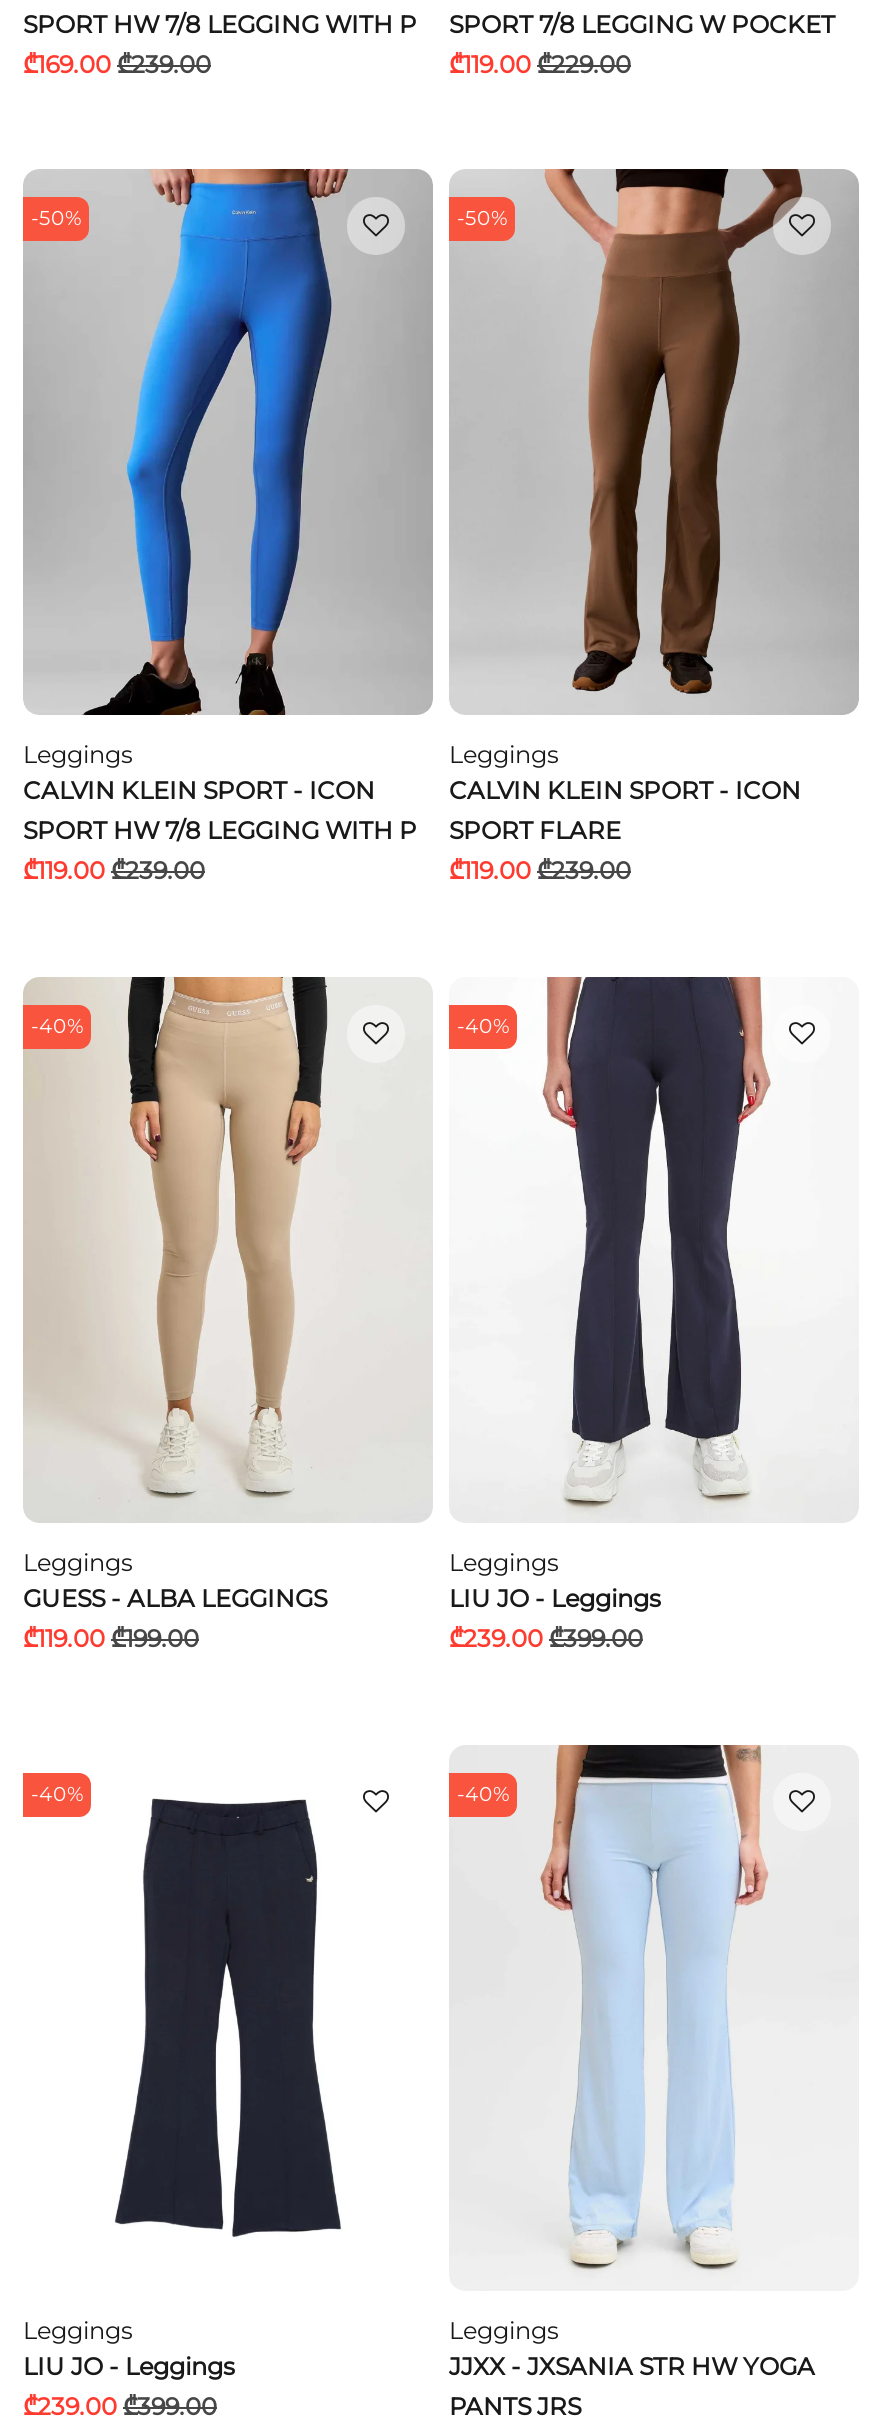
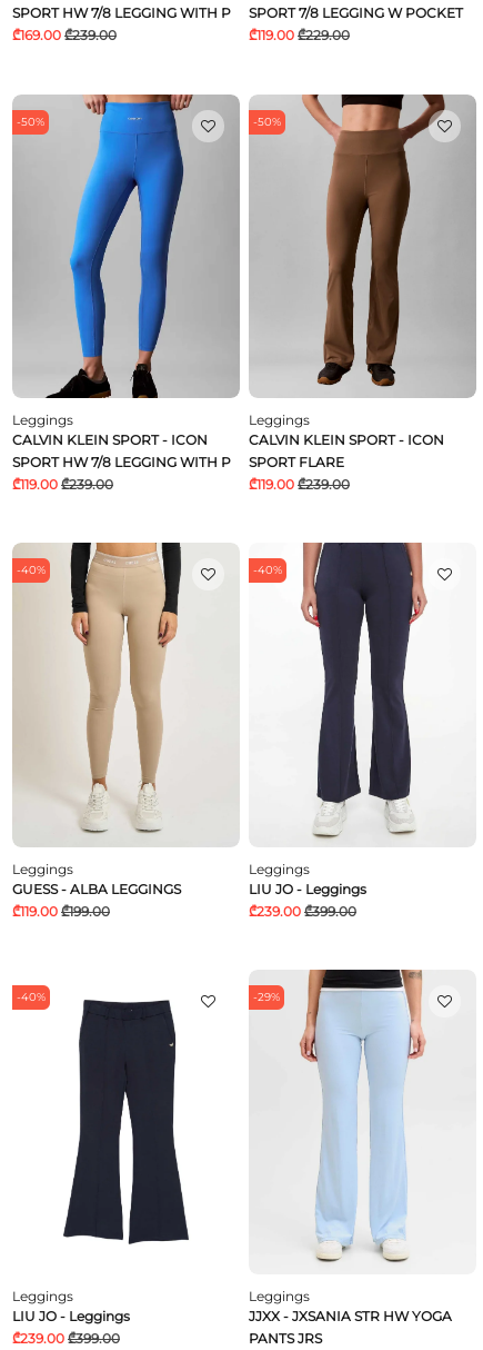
[457,1781,509,1807] -40% -> [253,990,280,1004] -29%

